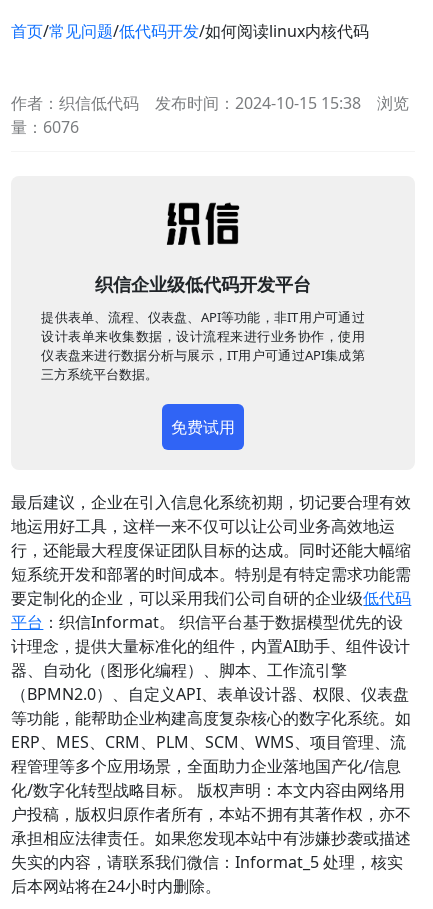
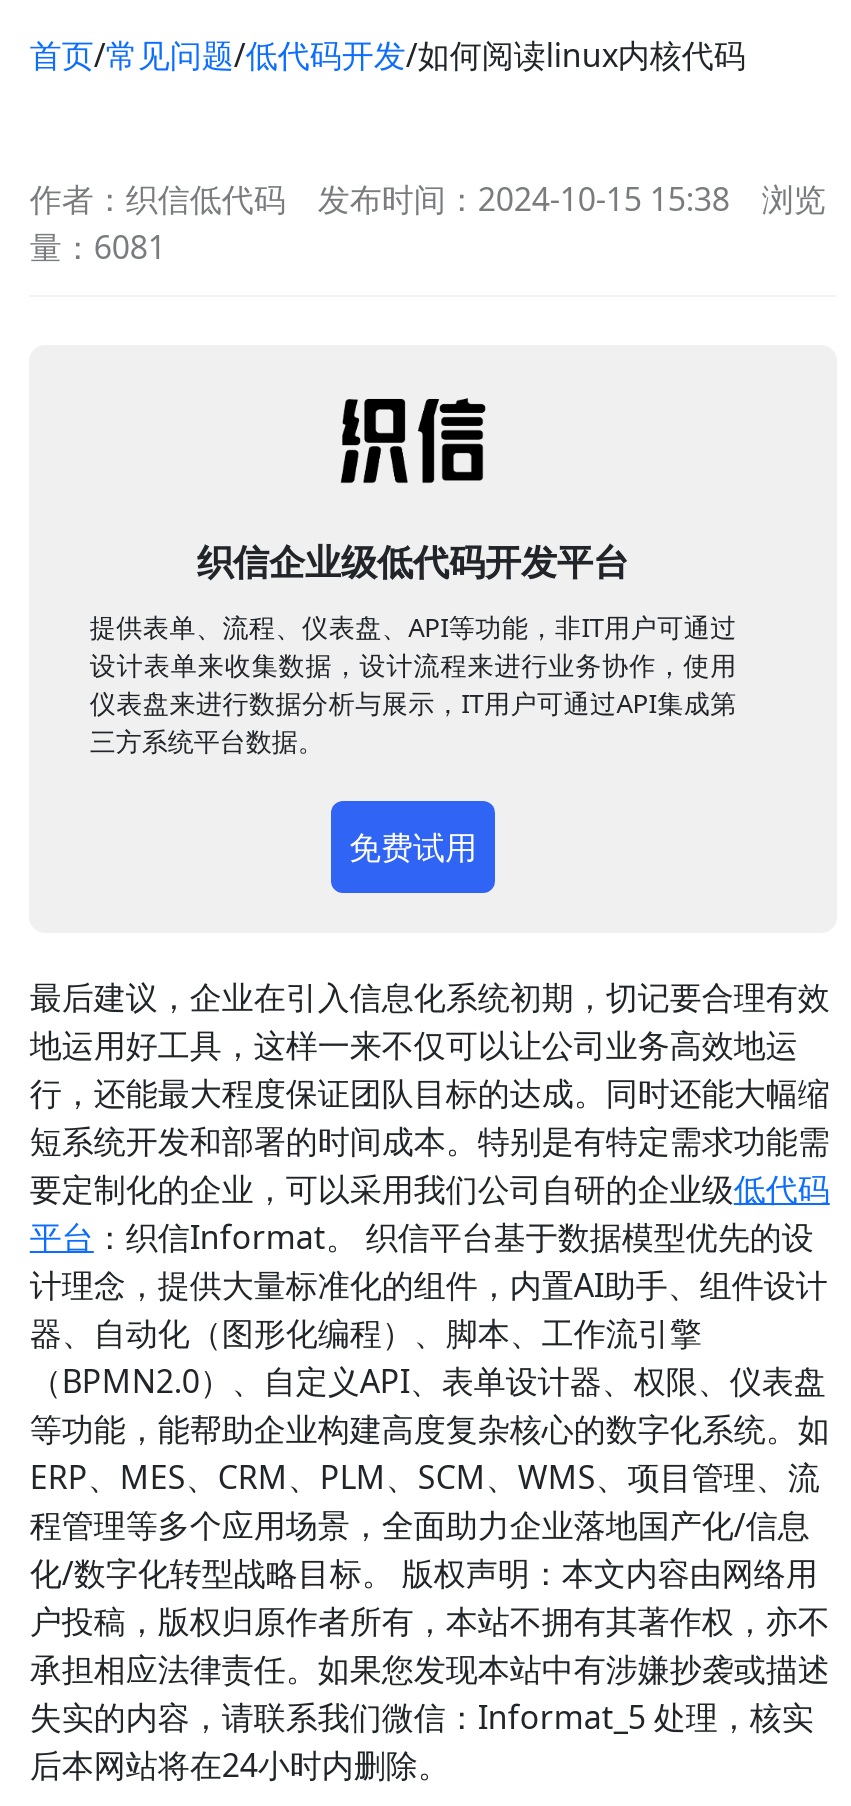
[11,116,79,138] 量：6076 -> [30,225,166,269] 量：6081

